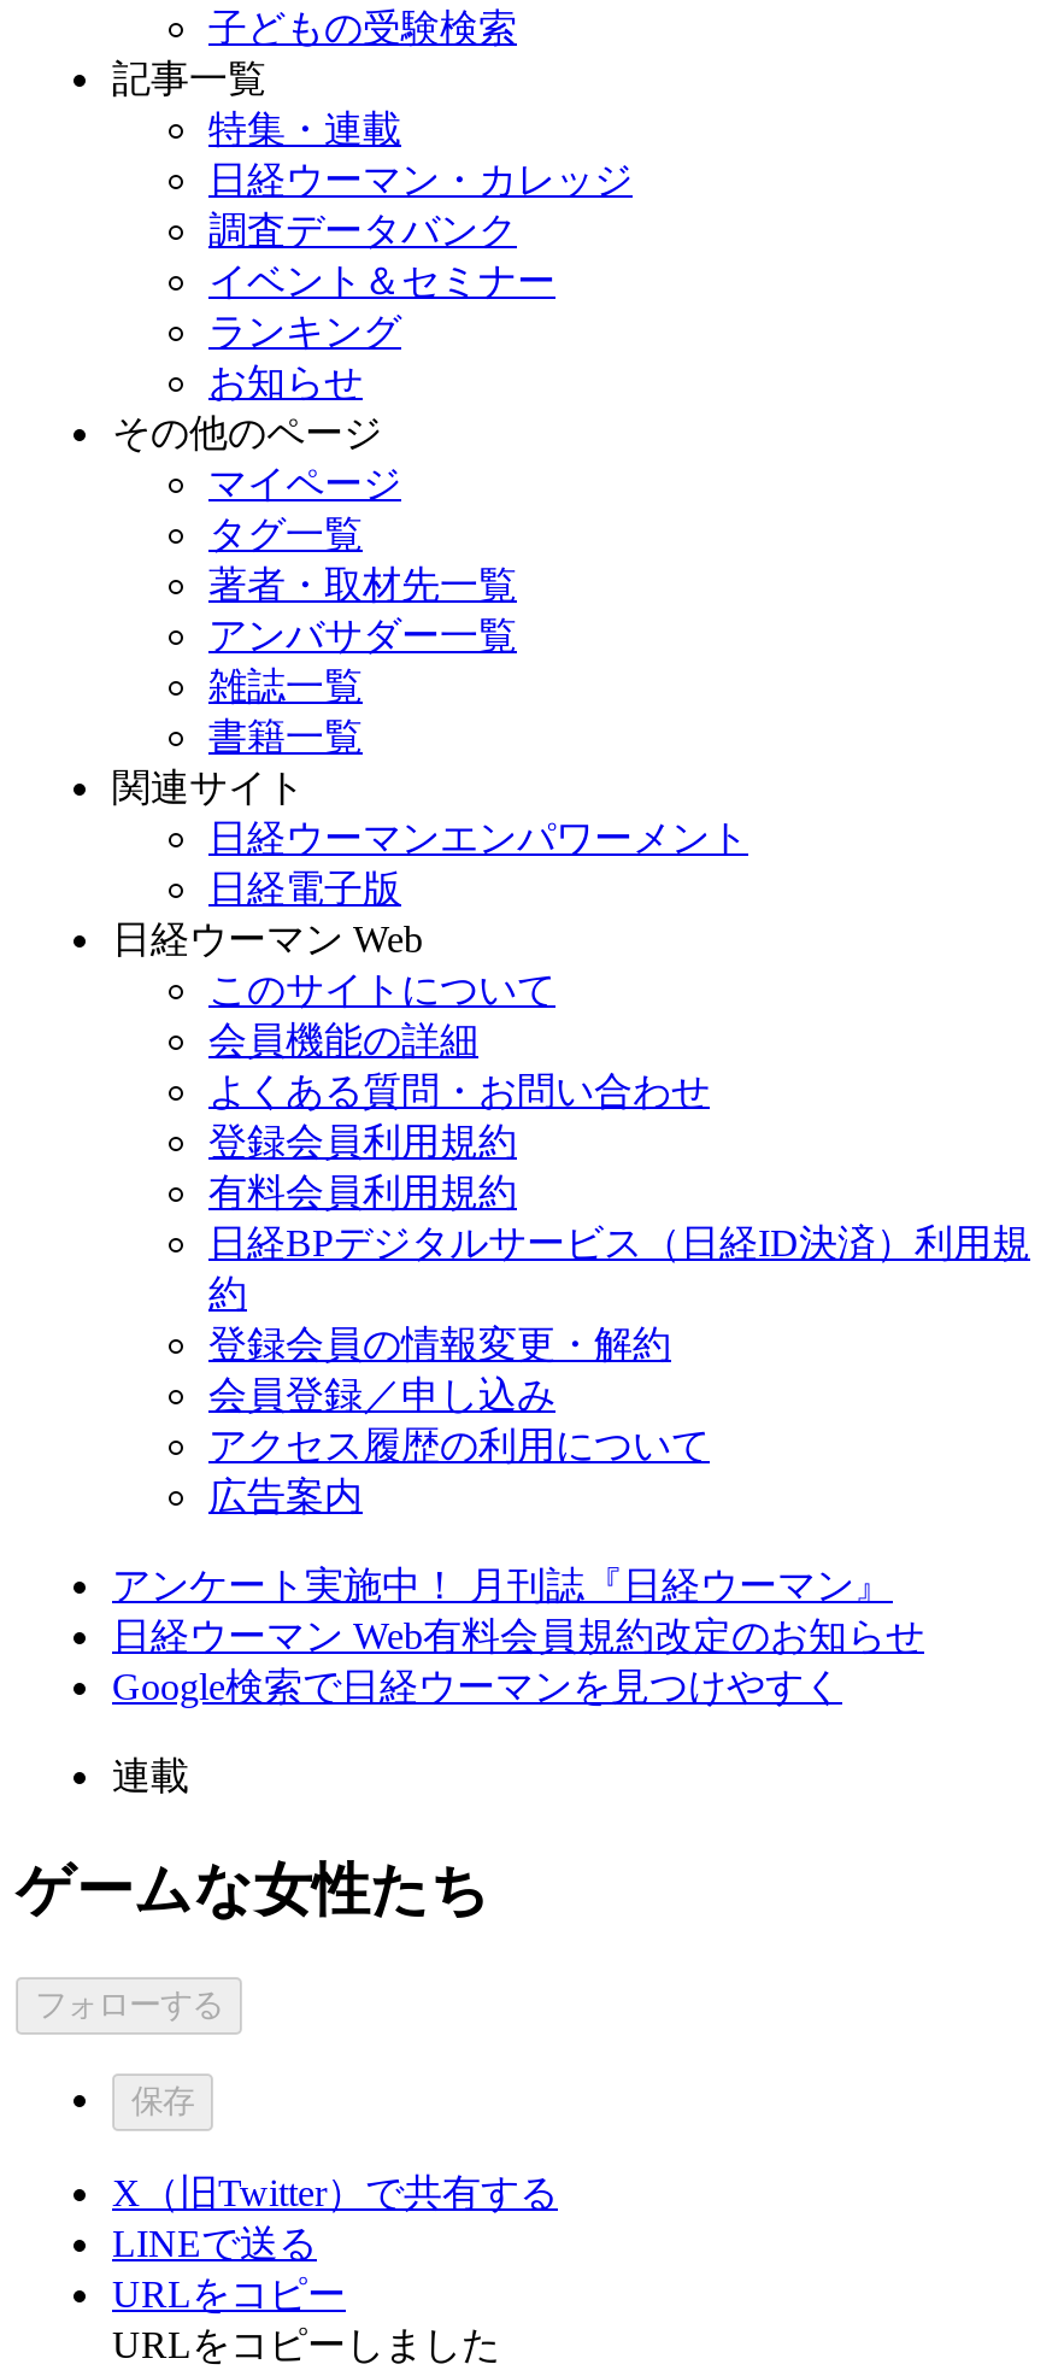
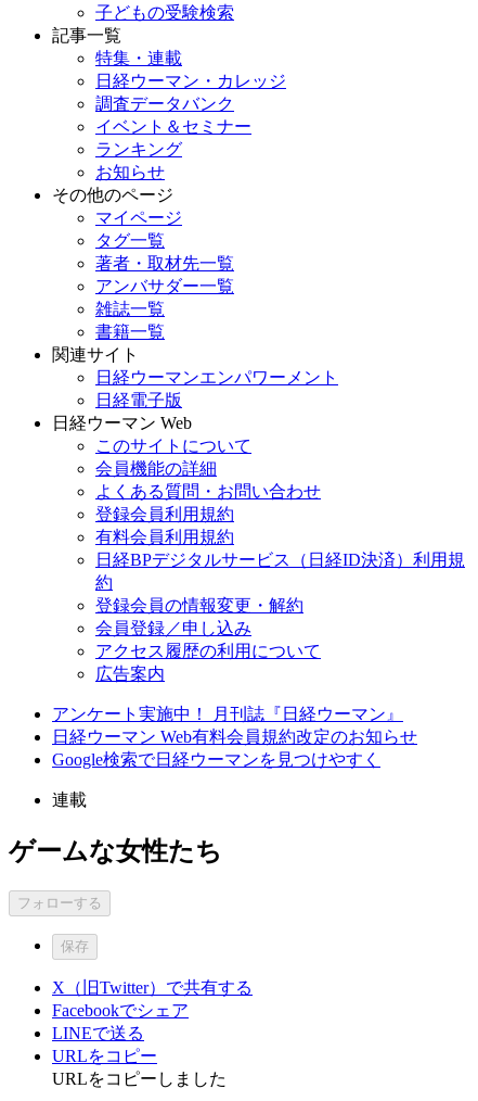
none -> [52,1001,189,1019] Facebookでシェア

